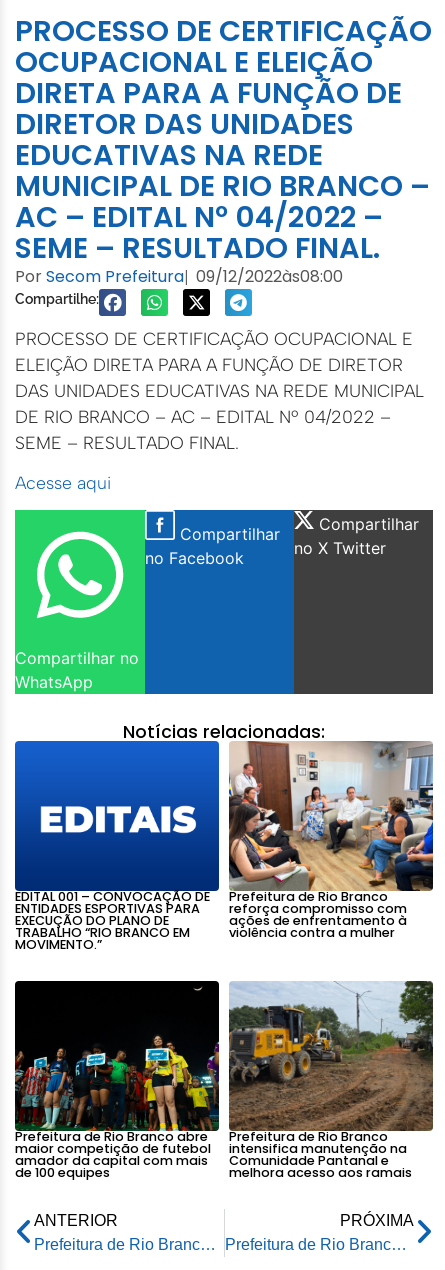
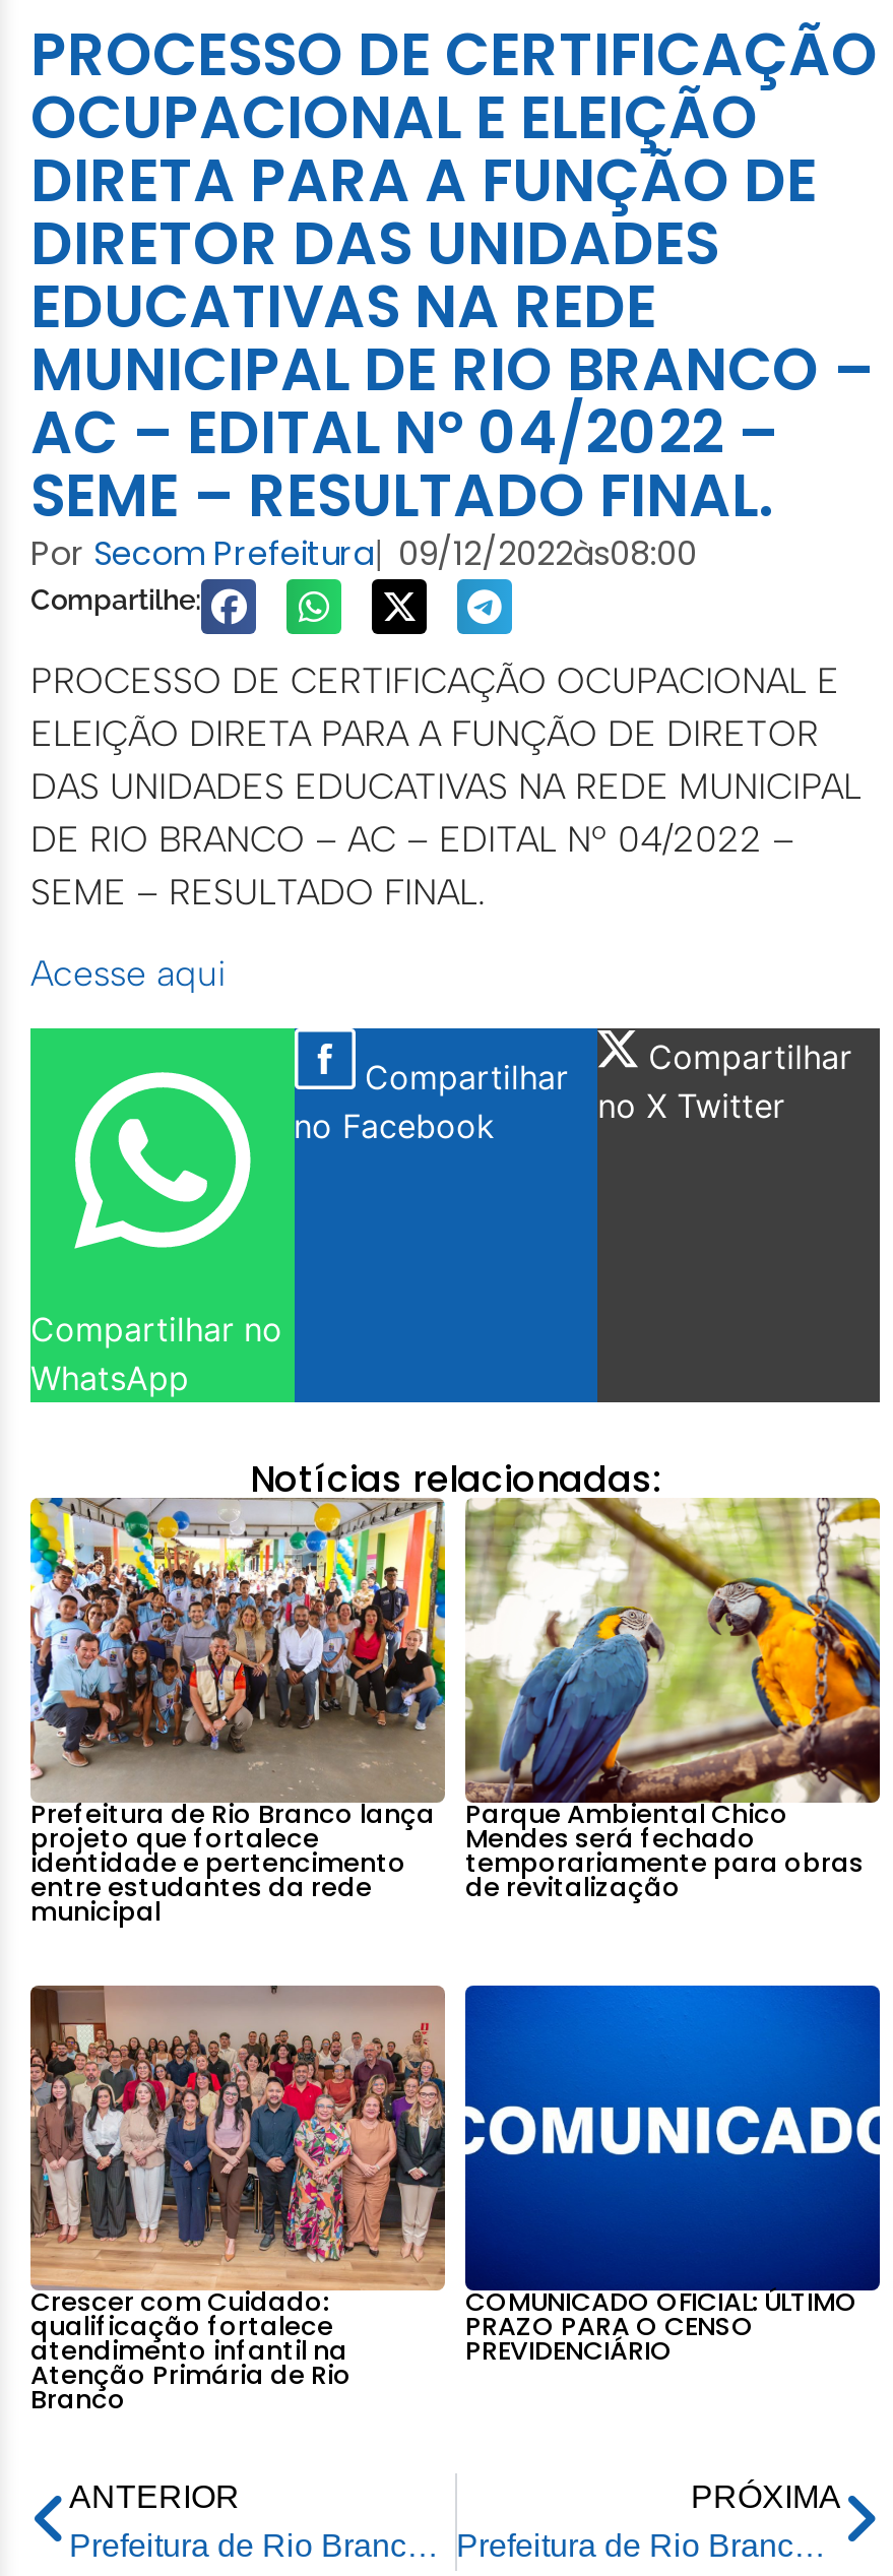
[14,740,220,953] [image] | EDITAL 001 – CONVOCAÇÃO DE | ENTIDADES ESPORTIVAS PARA | EXECUÇÃO DO PLANO DE | TRABALHO “RIO BRANCO EM | MOVIMENTO.” -> [28,1496,447,1929] [image] | Prefeitura de Rio Branco lança | projeto que fortalece | identidade e pertencimento | entre estudantes da rede | municipal
[228,741,434,941] [image] | Prefeitura de Rio Branco | reforça compromisso com | ações de enfrentamento à | violência contra a mulher -> [463,1498,882,1904] [image] | Parque Ambiental Chico | Mendes será fechado | temporariamente para obras | de revitalização
[14,980,220,1181] [image] | Prefeitura de Rio Branco abre | maior competição de futebol | amador da capital com mais | de 100 equipes -> [28,1984,447,2416] [image] | Crescer com Cuidado: | qualificação fortalece | atendimento infantil na | Atenção Primária de Rio | Branco
[228,980,434,1181] [image] | Prefeitura de Rio Branco | intensifica manutenção na | Comunidade Pantanal e | melhora acesso aos ramais -> [463,1984,882,2368] [image] | COMUNICADO OFICIAL: ÚLTIMO | PRAZO PARA O CENSO | PREVIDENCIÁRIO

